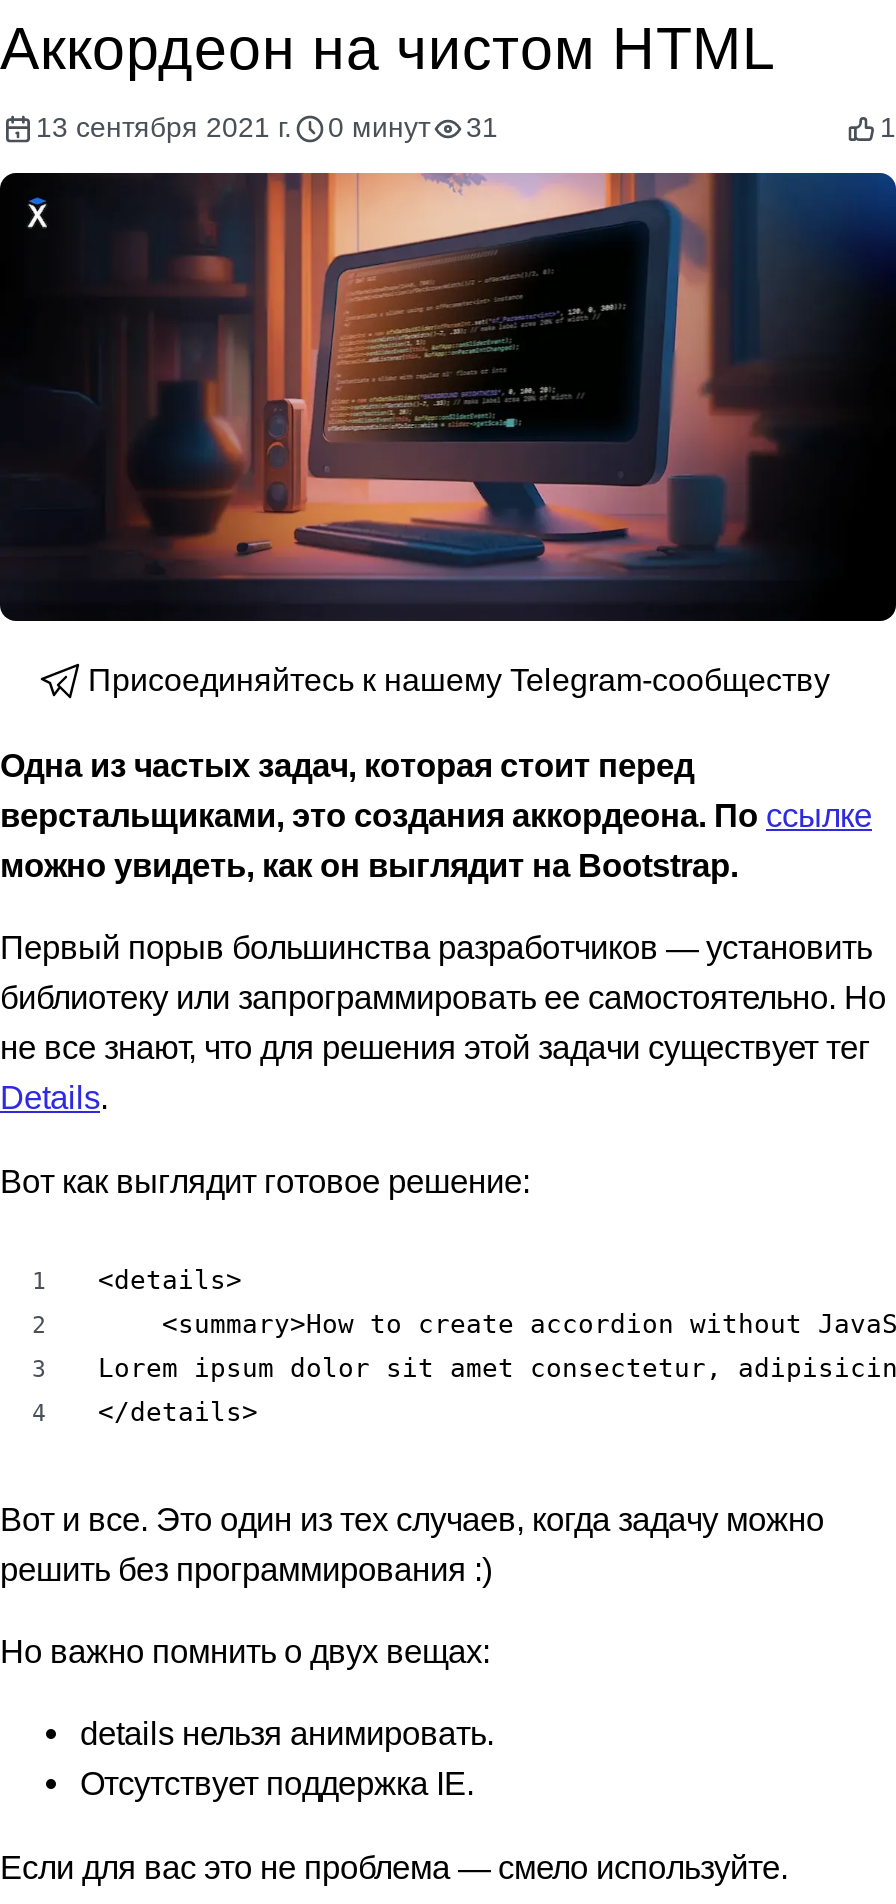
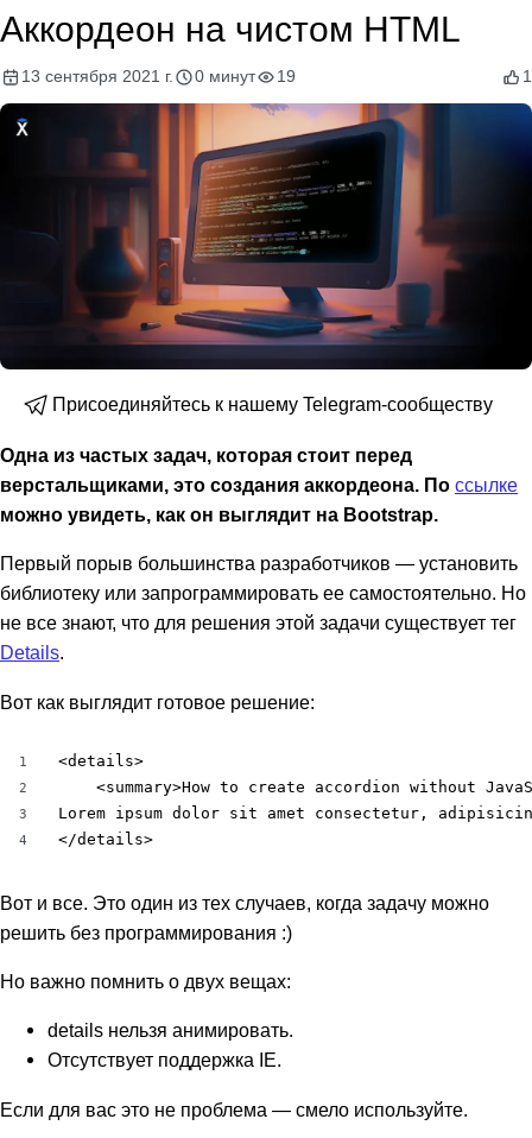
[36,111,498,143] 13 сентября 2021 г. 0 минут 31 -> [21,67,296,86] 13 сентября 2021 г. 0 минут 19

